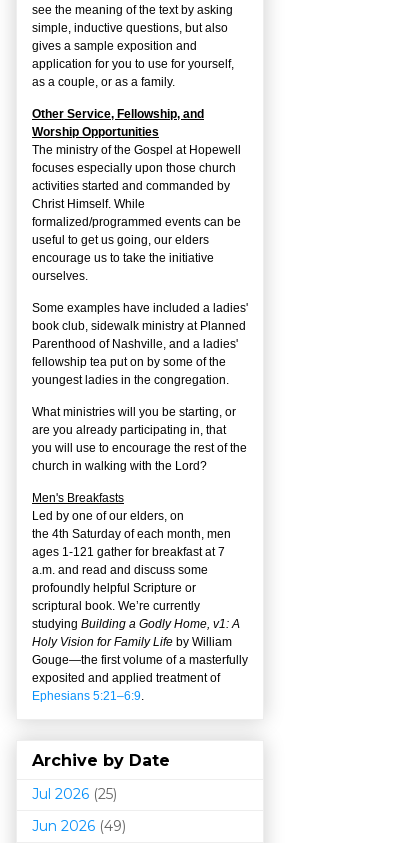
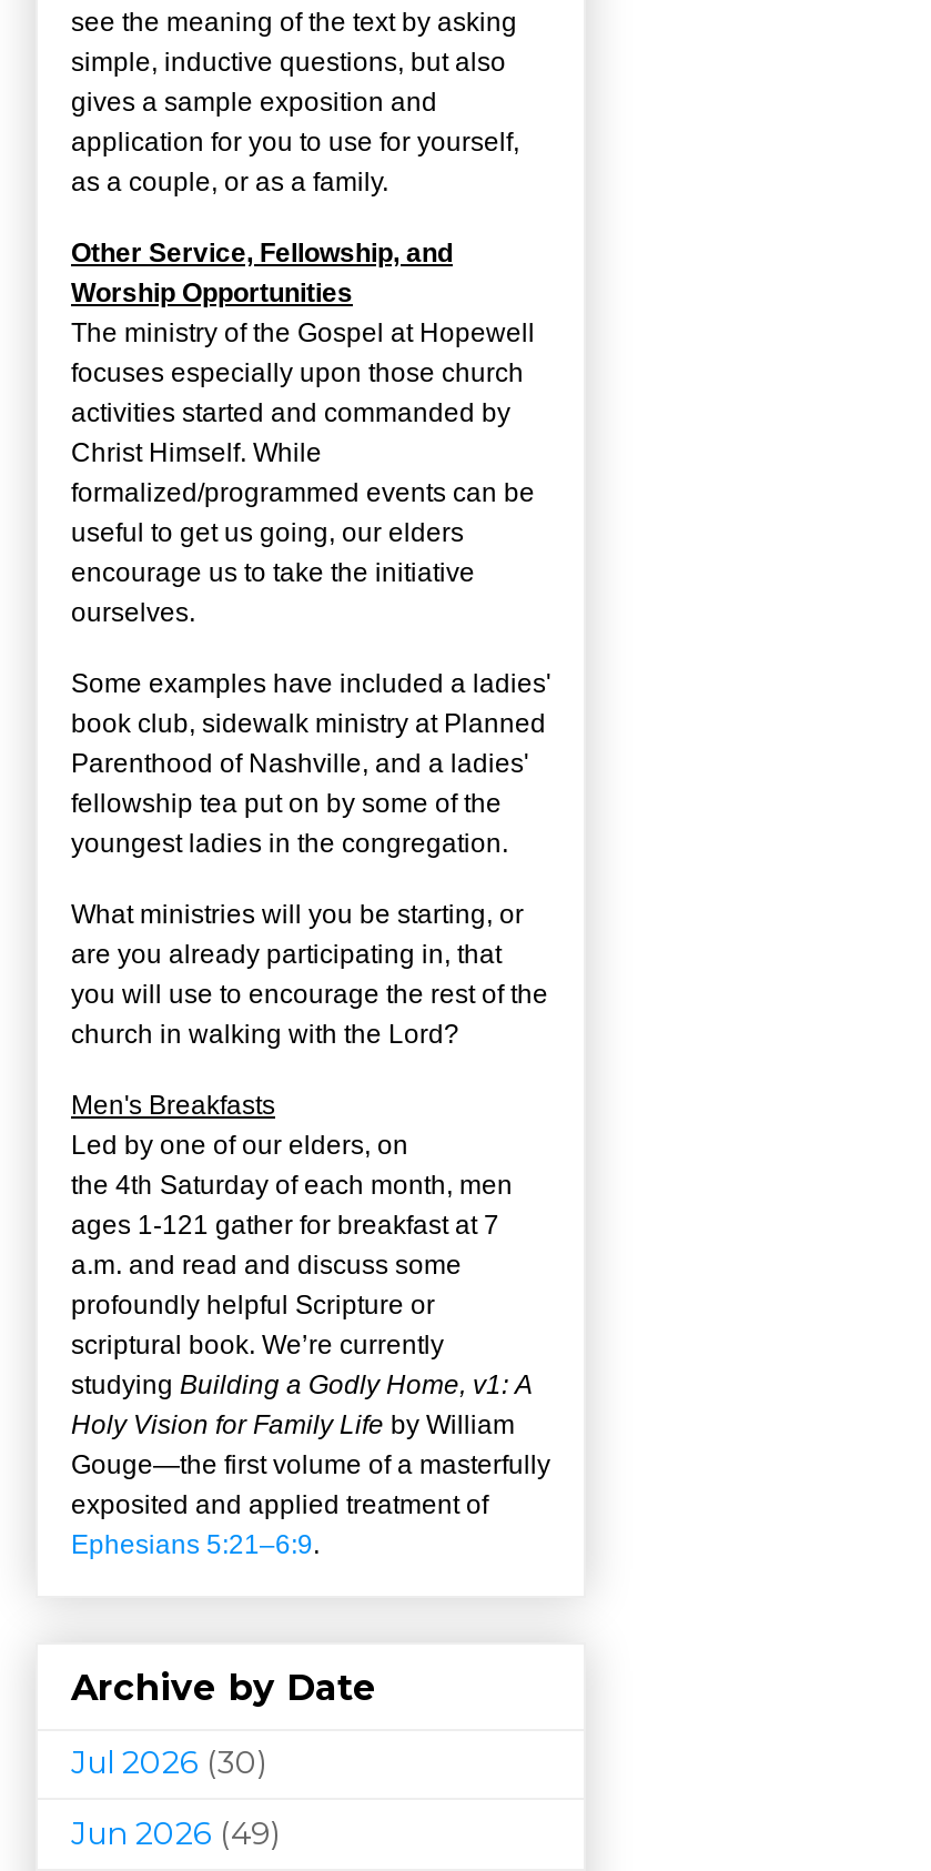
[32,785,117,803] Jul 2026 (25) -> [71,1741,266,1781] Jul 2026 (30)

